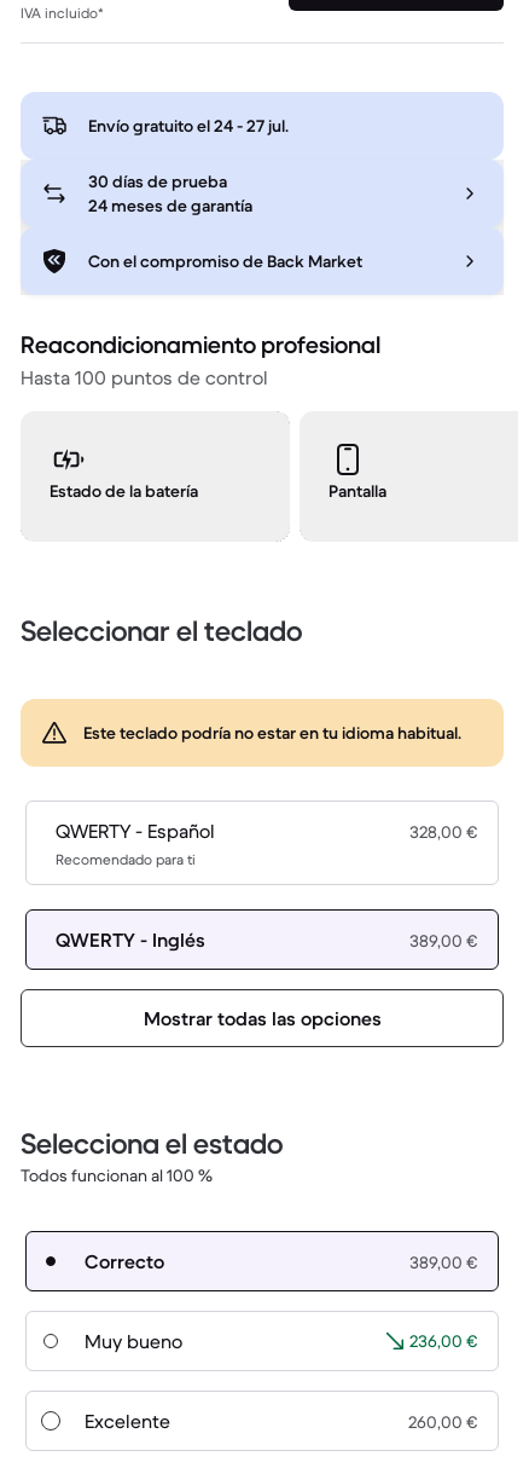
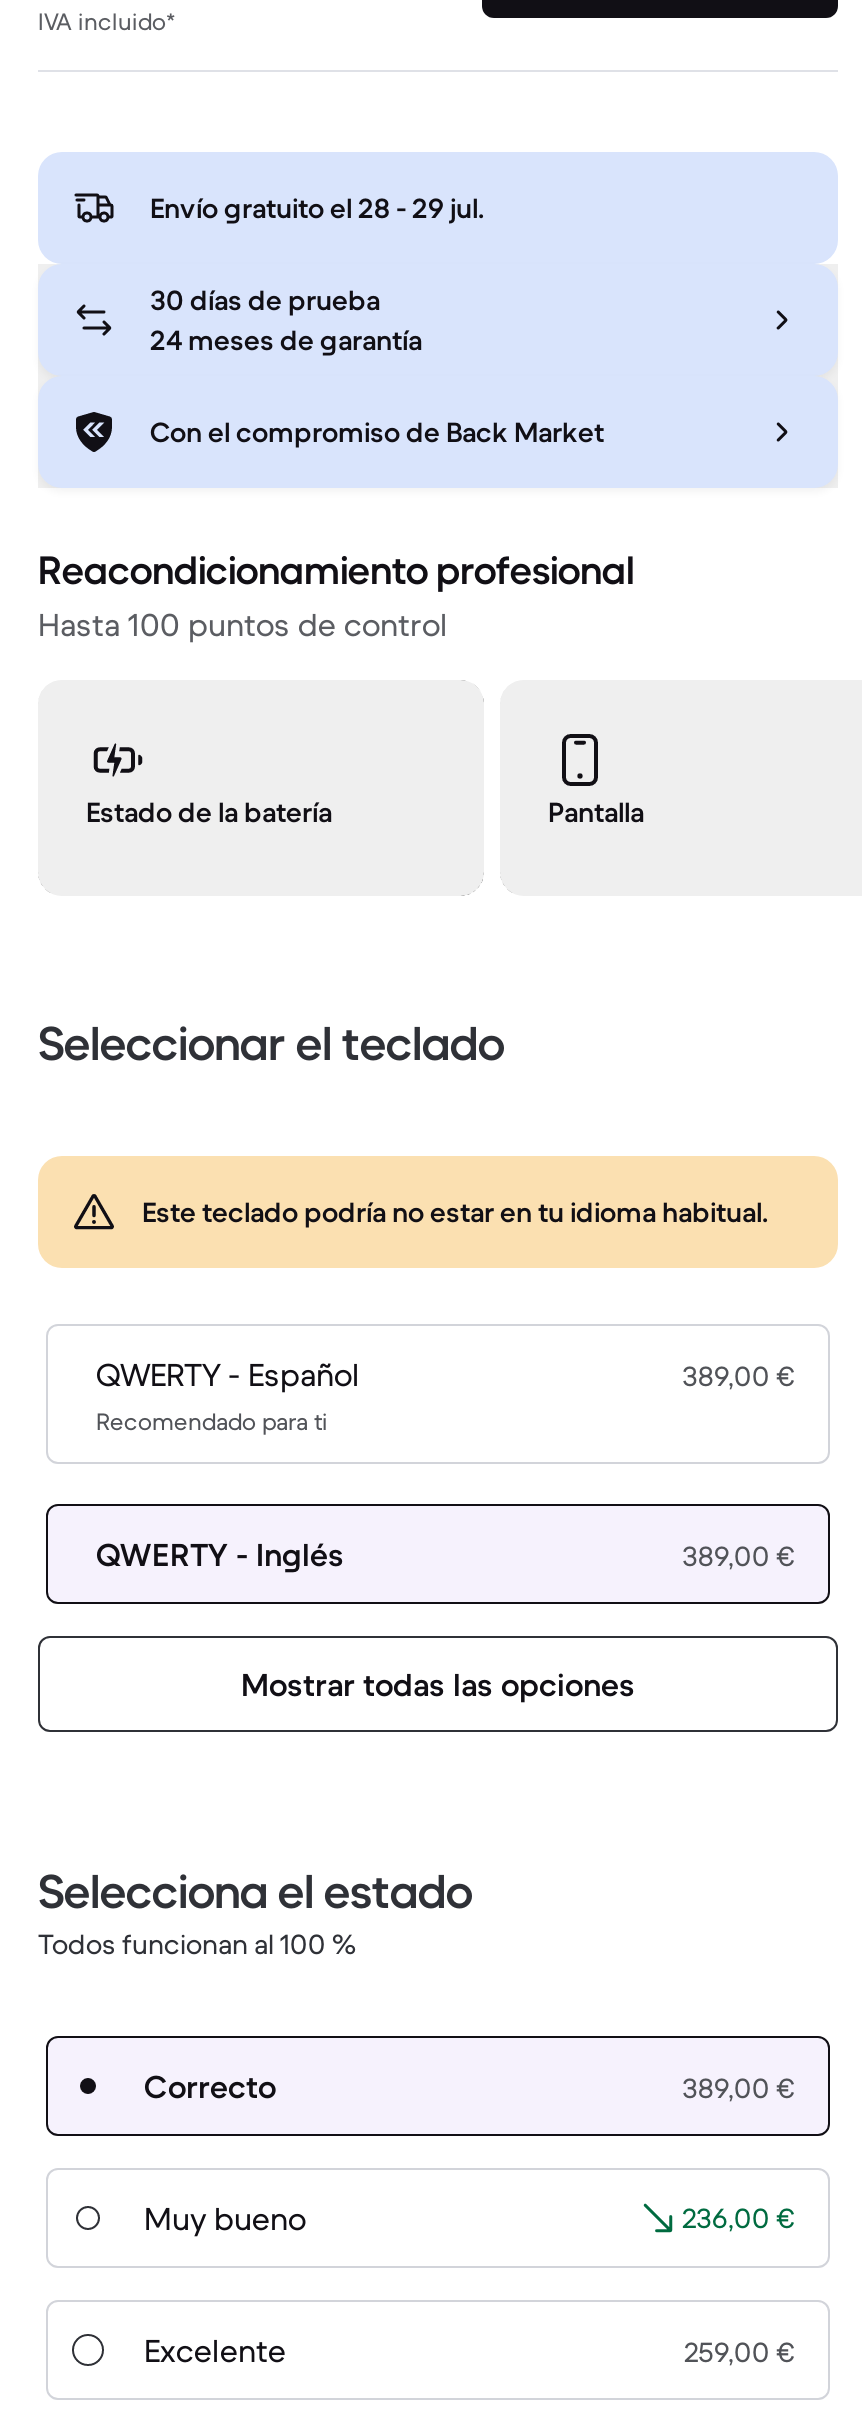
[88,115,289,137] Envío gratuito el 24 - 27 jul. -> [150,191,484,227] Envío gratuito el 28 - 29 jul.
[409,822,478,843] 328,00 € -> [682,1359,796,1395] 389,00 €
[408,1412,478,1433] 260,00 € -> [684,2335,796,2371] 259,00 €

